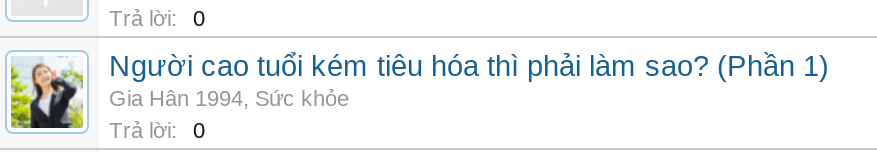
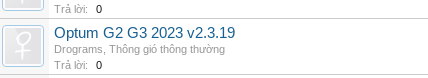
[9,60,83,130] [image] -> none
[109,50,829,110] Người cao tuổi kém tiêu hóa thì phải làm sao? (Phần 1) | Gia Hân 1994, Sức khỏe -> [54,25,235,55] Optum G2 G3 2023 v2.3.19 | Drograms, Thông gió thông thường

